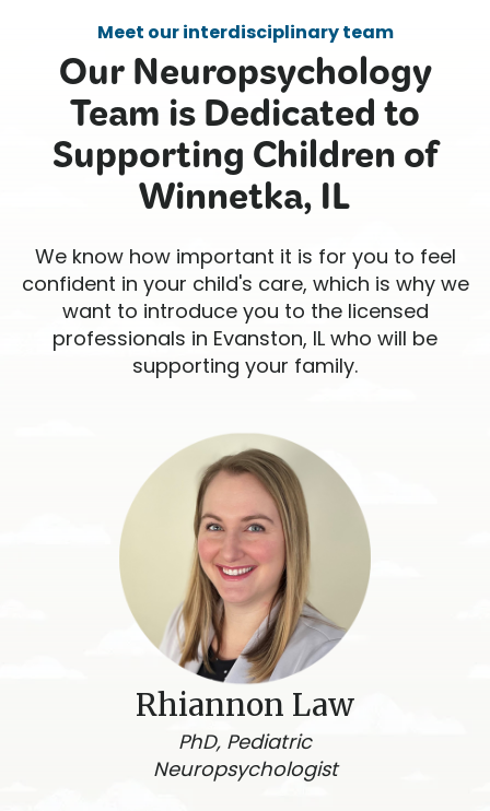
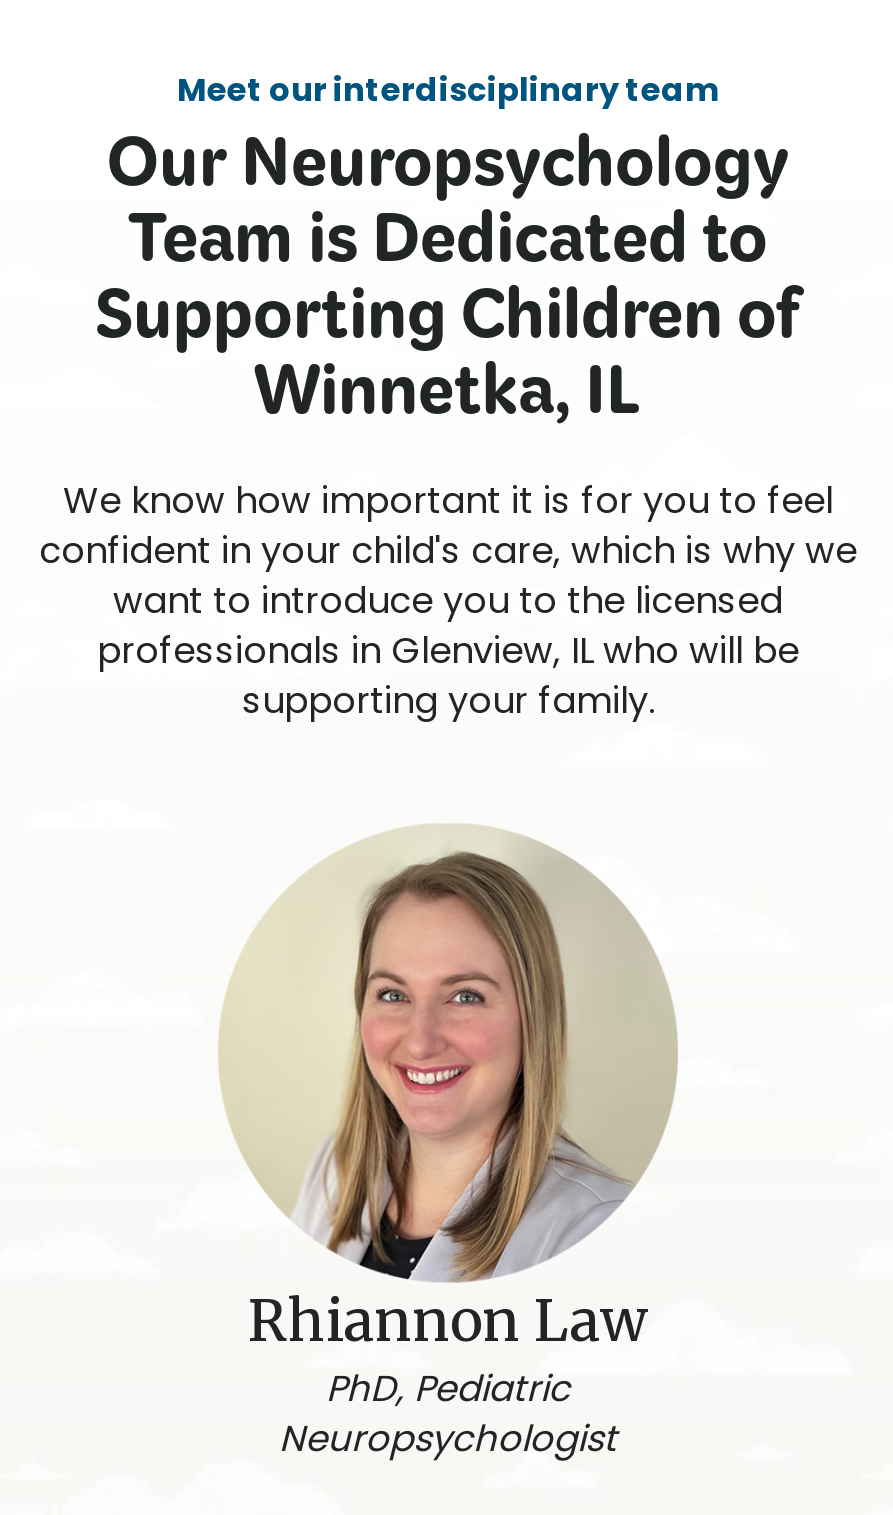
[52,325,437,352] professionals in Evanston, IL who will be -> [97,625,799,675] professionals in Glenview, IL who will be

